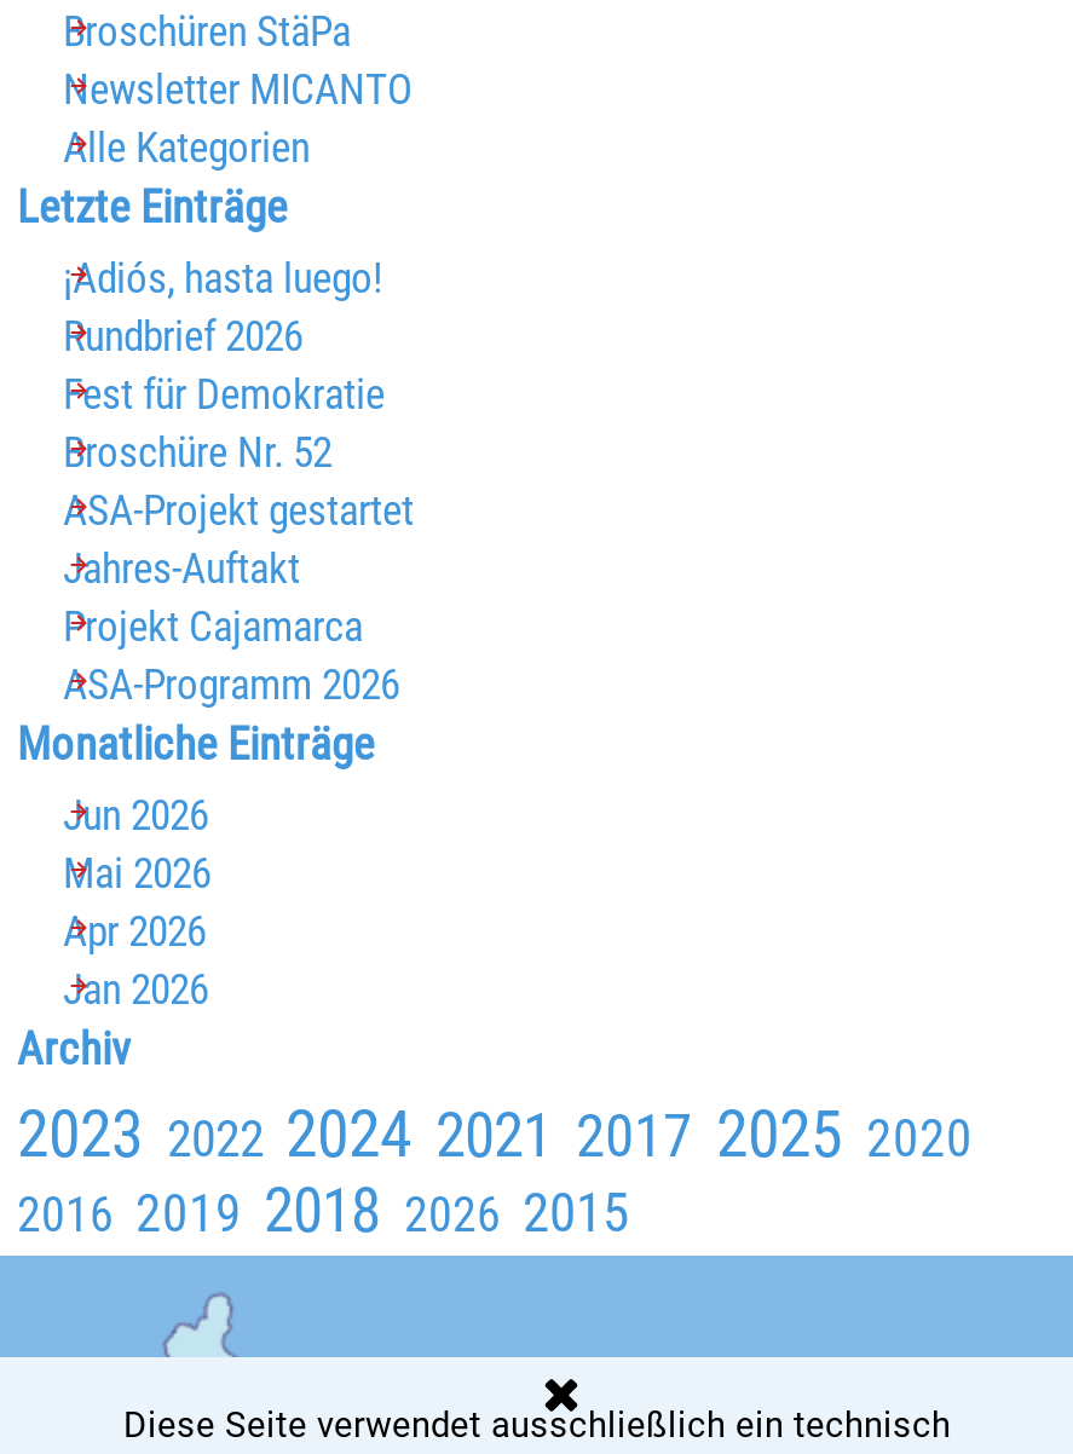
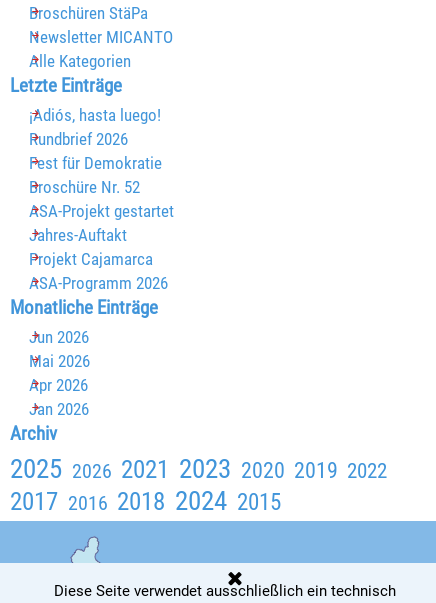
[17,1096,973,1173] 2023 2022 2024 2021 2017 2025 2020 -> [10,453,387,485] 2025 2026 2021 2023 2020 2019 2022
[17,1173,629,1246] 2016 2019 2018 2026 2015 -> [10,485,281,517] 2017 2016 2018 2024 2015

